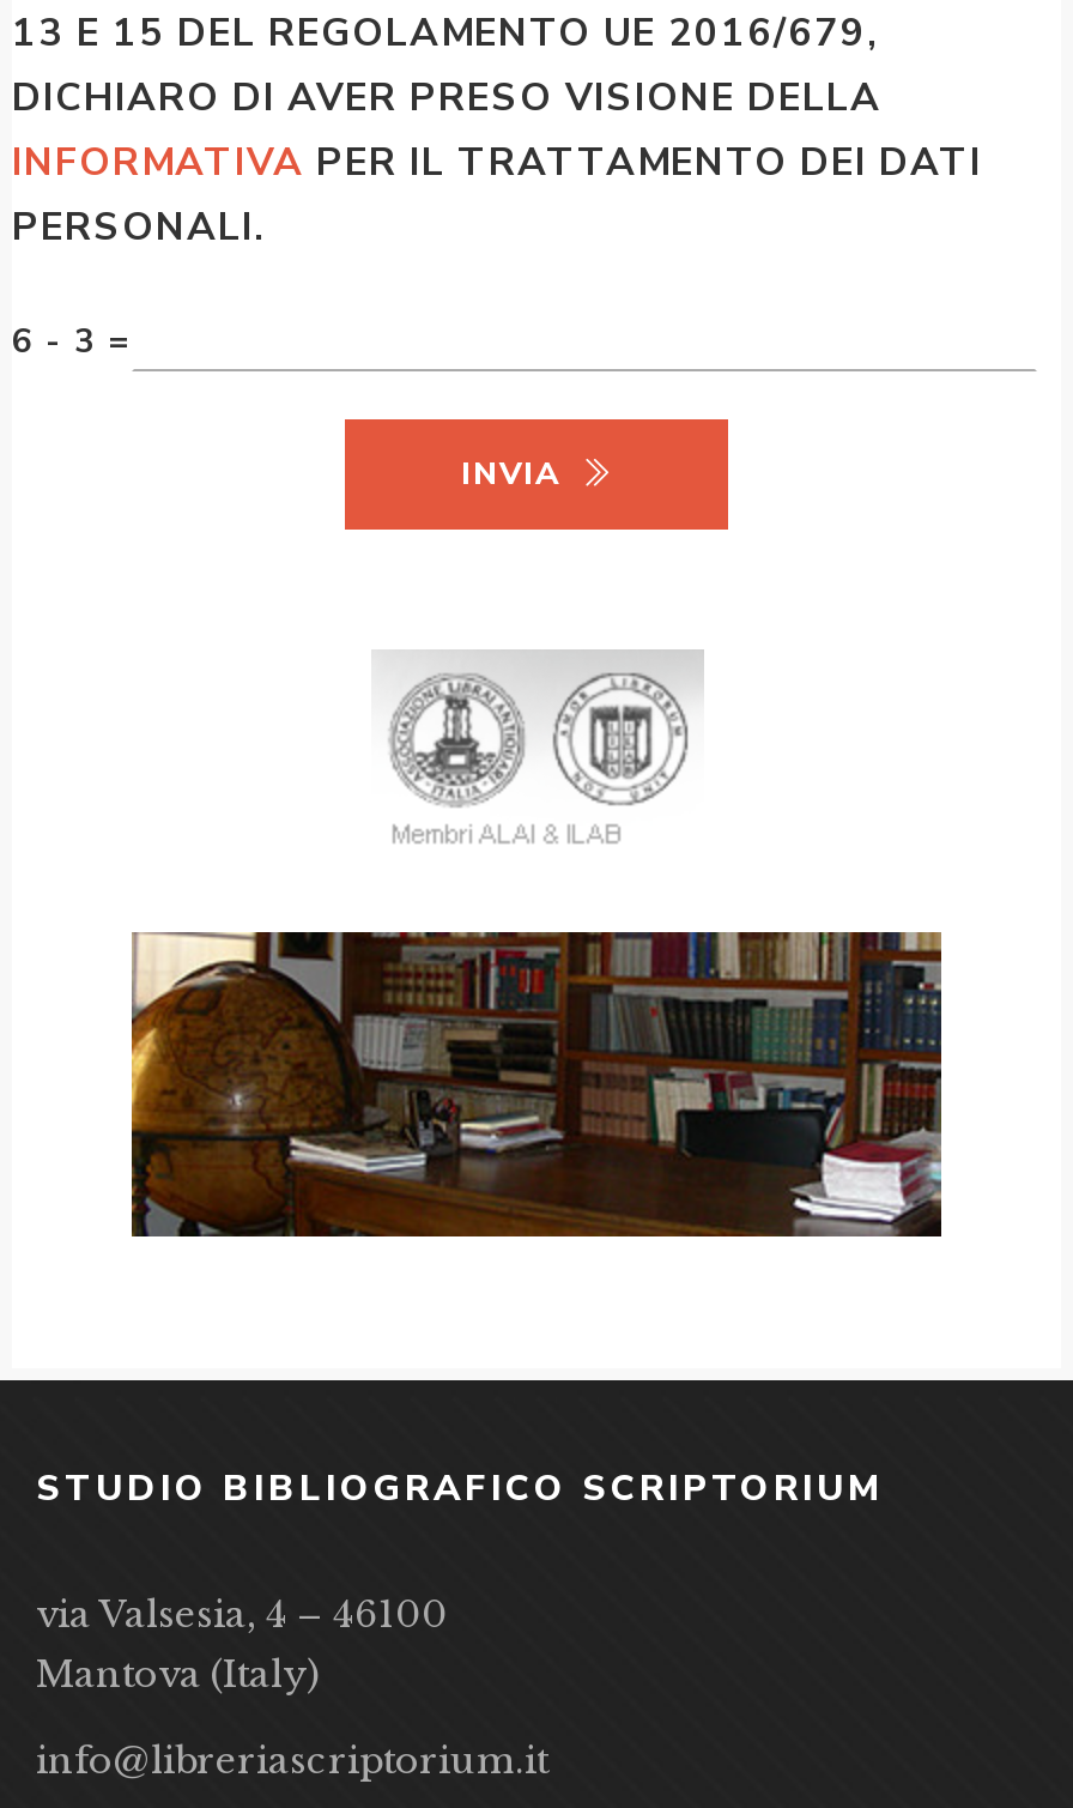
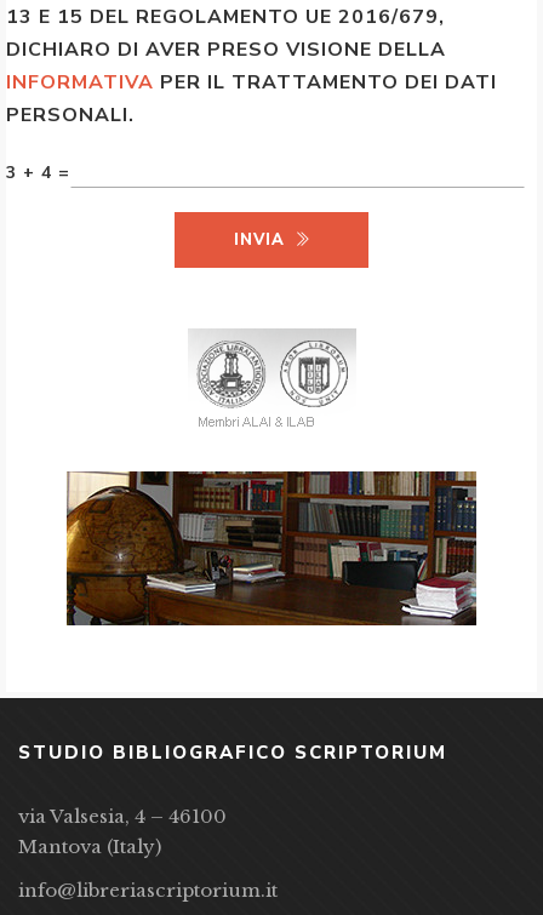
[12,318,132,363] 6 - 3 = -> [6,161,70,184] 3 + 4 =

